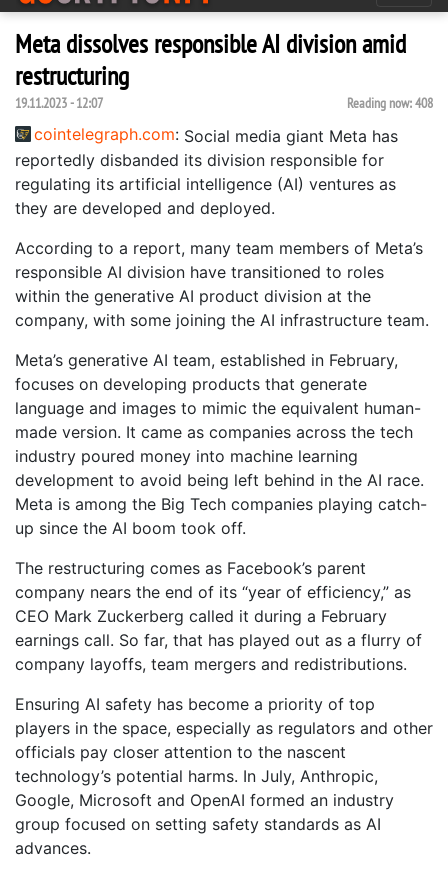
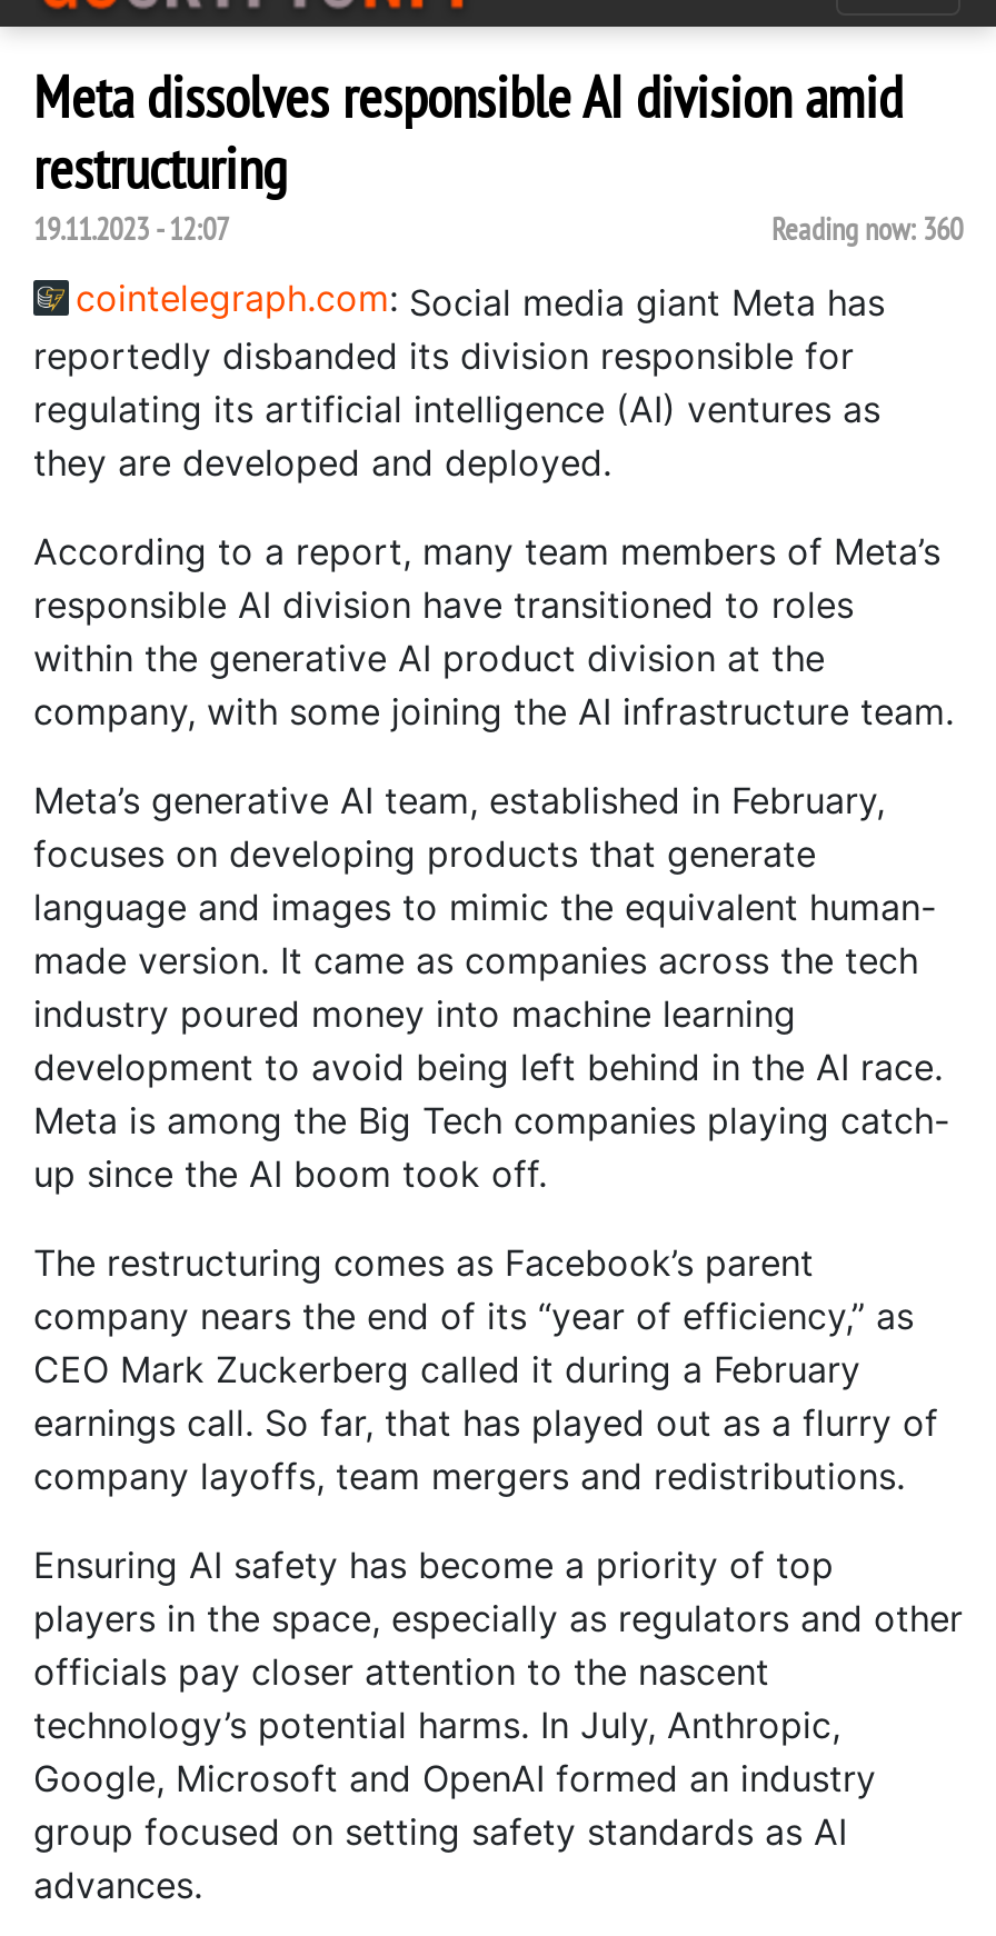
[347,94,433,112] Reading now: 408 -> [771,209,963,249] Reading now: 360

